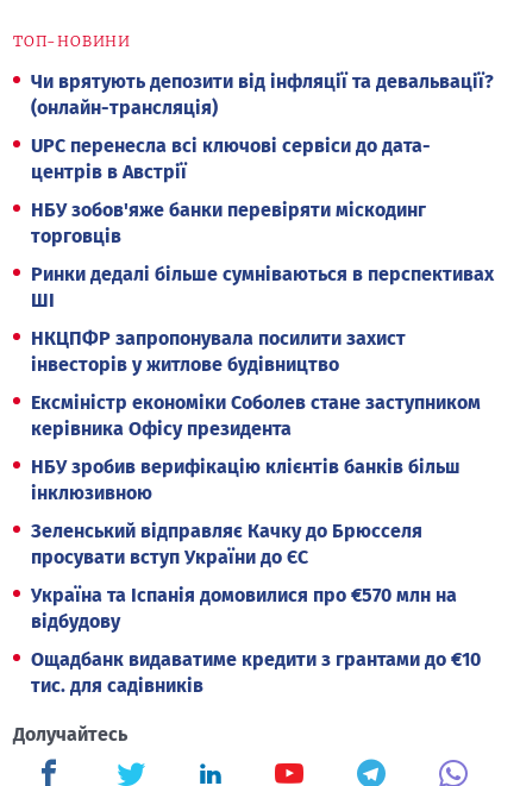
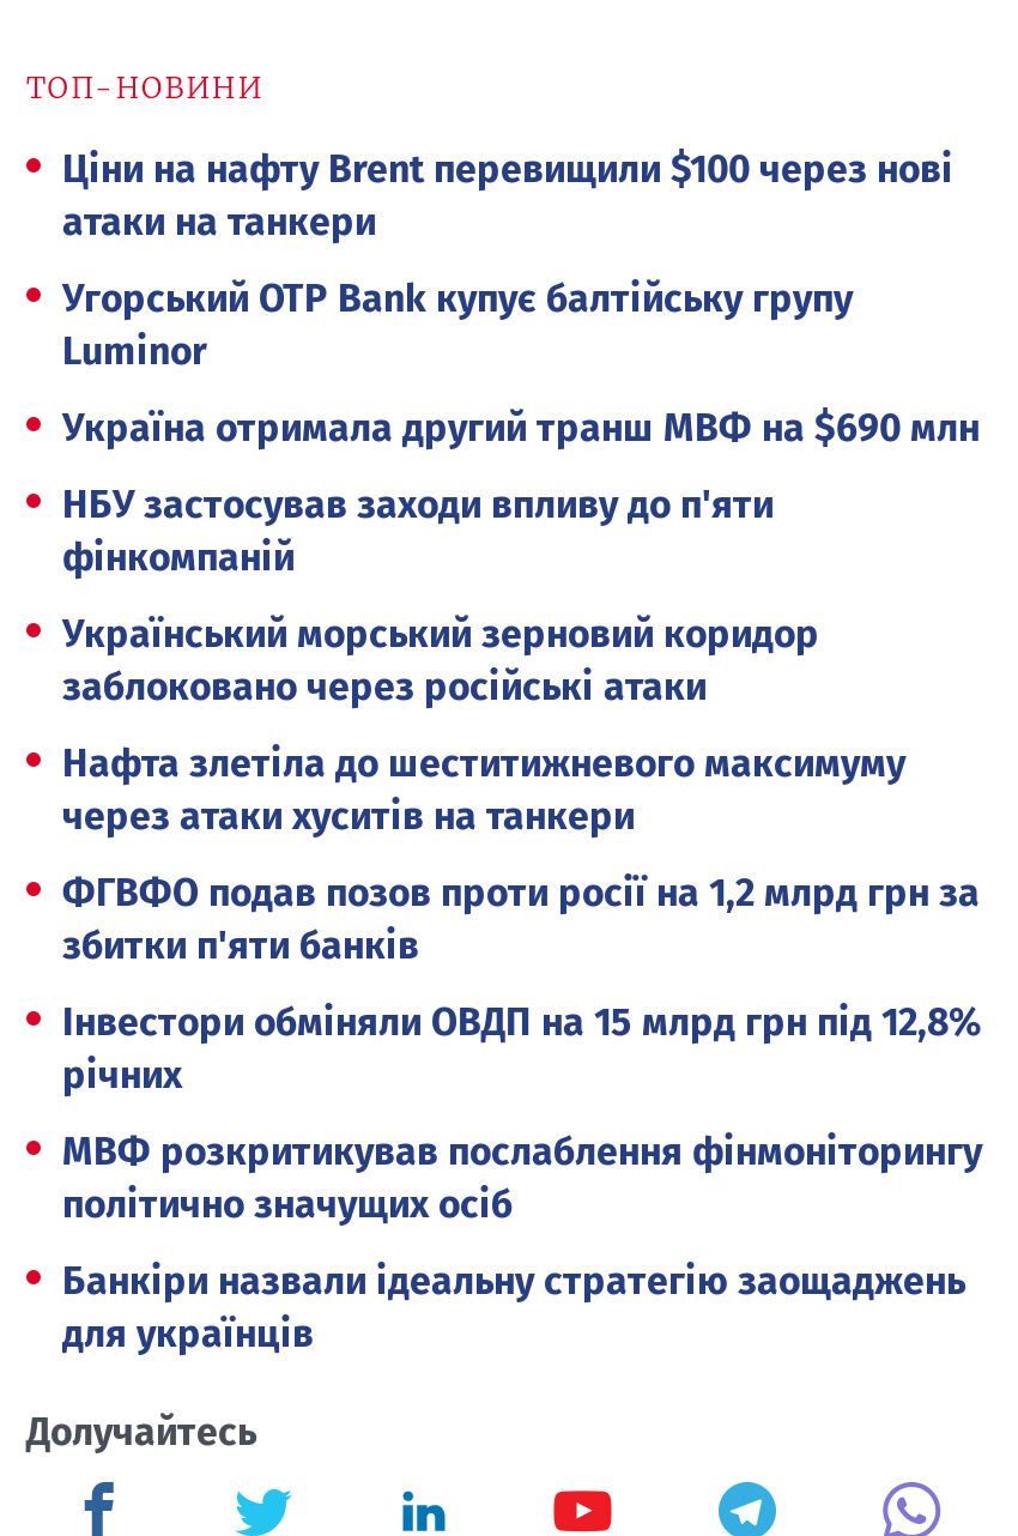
[31,70,494,119] Чи врятують депозити від інфляції та девальвації? | (онлайн-трансляція) -> [62,147,953,245] Ціни на нафту Brent перевищили $100 через нові | атаки на танкери
[31,135,431,183] UPC перенесла всі ключові сервіси до дата- | центрів в Австрії -> [62,276,853,374] Угорський OTP Bank купує балтійську групу | Luminor
[31,199,426,248] НБУ зобов'яже банки перевіряти міскодинг | торговців -> [62,405,980,451] Україна отримала другий транш МВФ на $690 млн
[31,263,494,312] Ринки дедалі більше сумніваються в перспективах | ШІ -> [62,482,774,580] НБУ застосував заходи впливу до п'яти | фінкомпаній
[31,327,406,376] НКЦПФР запропонувала посилити захист | інвесторів у житлове будівництво -> [62,612,819,710] Український морський зерновий коридор | заблоковано через російські атаки
[31,391,481,440] Ексміністр економіки Соболев стане заступником | керівника Офісу президента -> [62,741,905,839] Нафта злетіла до шеститижневого максимуму | через атаки хуситів на танкери
[31,456,461,504] НБУ зробив верифікацію клієнтів банків більш | інклюзивною -> [62,870,980,969] ФГВФО подав позов проти росії на 1,2 млрд грн за | збитки п'яти банків
[31,520,422,569] Зеленський відправляє Качку до Брюсселя | просувати вступ України до ЄС -> [62,1000,982,1098] Інвестори обміняли ОВДП на 15 млрд грн під 12,8% | річних
[31,584,457,633] Україна та Іспанія домовилися про €570 млн на | відбудову -> [62,1129,982,1227] МВФ розкритикував послаблення фінмоніторингу | політично значущих осіб
[31,648,481,697] Ощадбанк видаватиме кредити з грантами до €10 | тис. для садівників -> [62,1259,965,1357] Банкіри назвали ідеальну стратегію заощаджень | для українців

